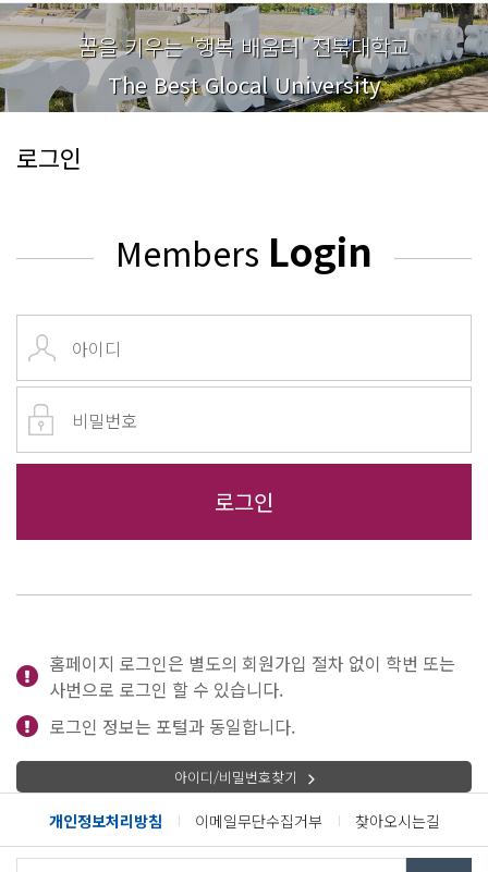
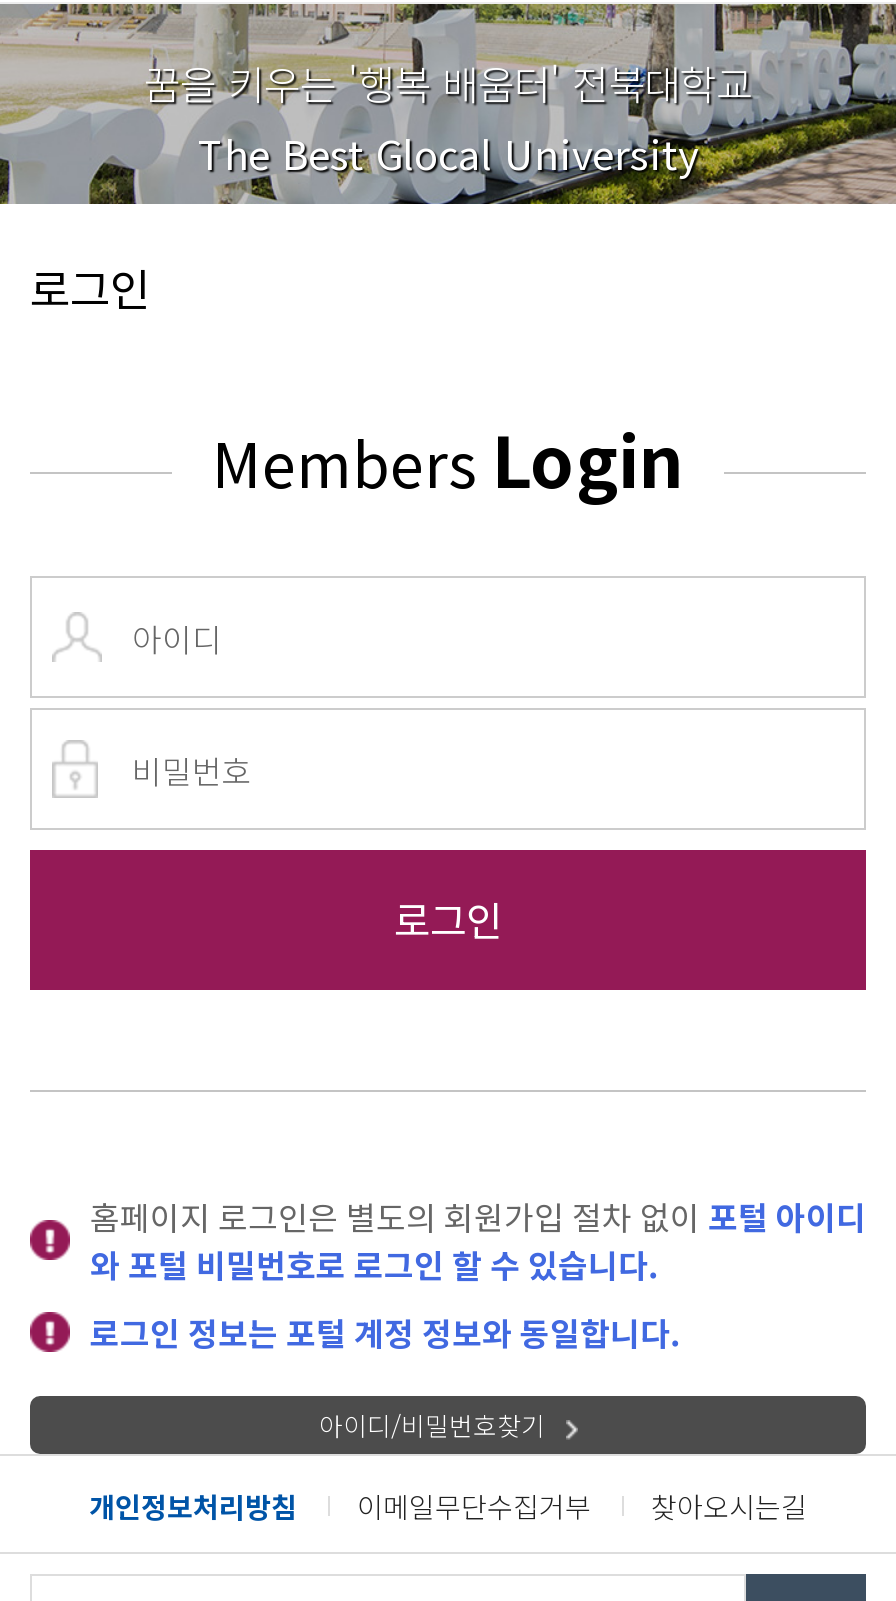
[49,650,455,740] 홈페이지 로그인은 별도의 회원가입 절차 없이 학번 또는 | 사번으로 로그인 할 수 있습니다. | 로그인 정보는 포털과 동일합니다. -> [90,1193,866,1357] 홈페이지 로그인은 별도의 회원가입 절차 없이 포털 아이디 | 와 포털 비밀번호로 로그인 할 수 있습니다. | 로그인 정보는 포털 계정 정보와 동일합니다.

